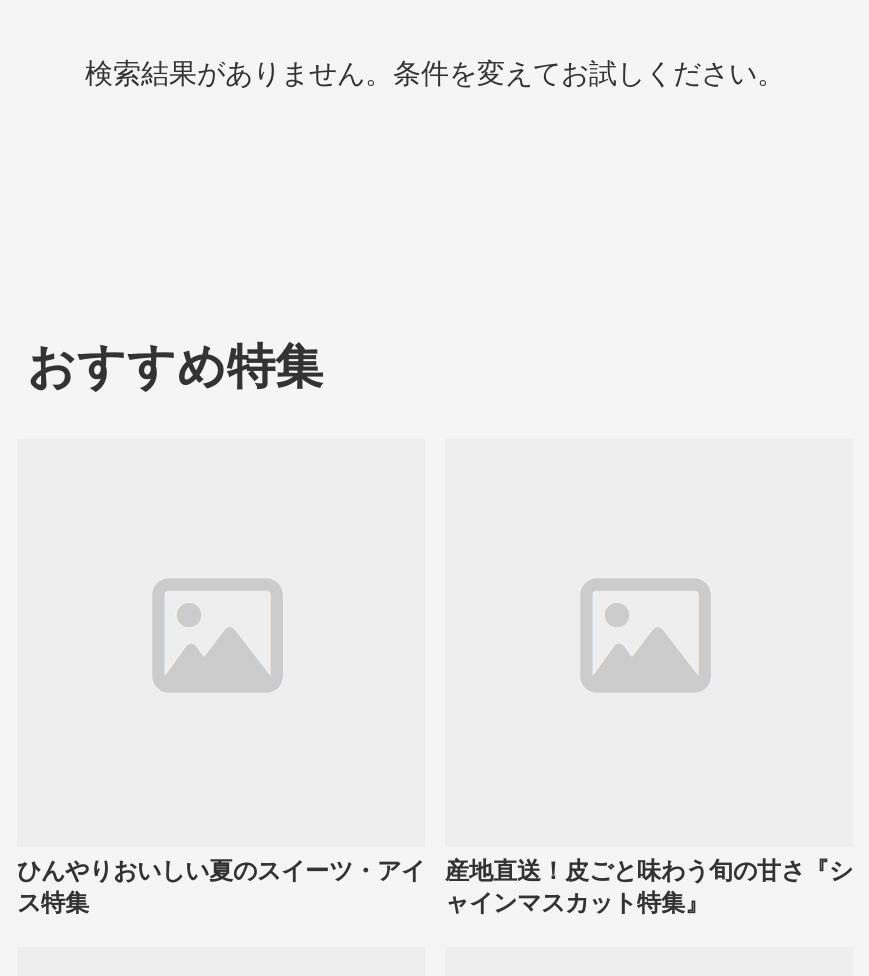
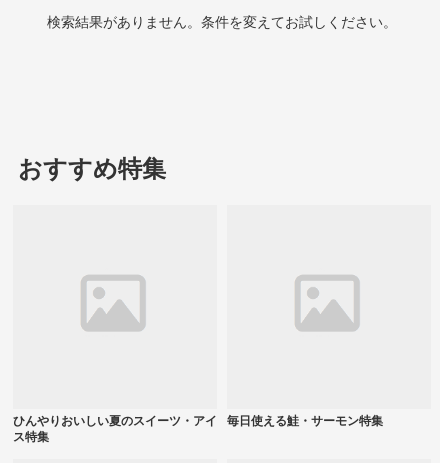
[445,856,853,916] 産地直送！皮ごと味わう旬の甘さ『シ | ャインマスカット特集』 -> [227,414,383,428] 毎日使える鮭・サーモン特集

